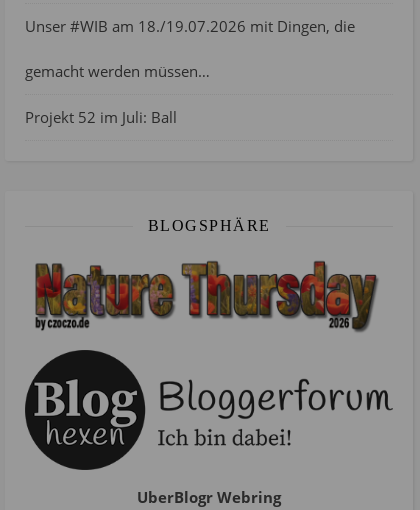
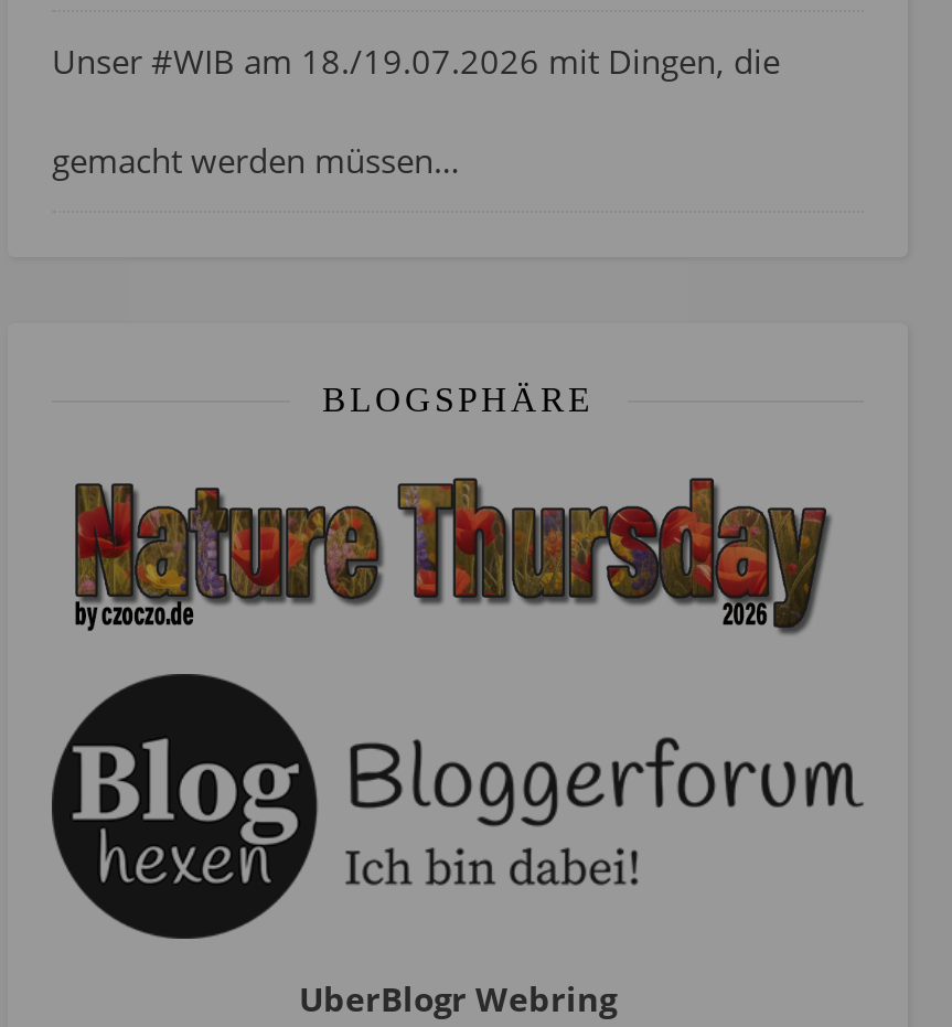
[25,107,177,127] Projekt 52 im Juli: Ball -> none

